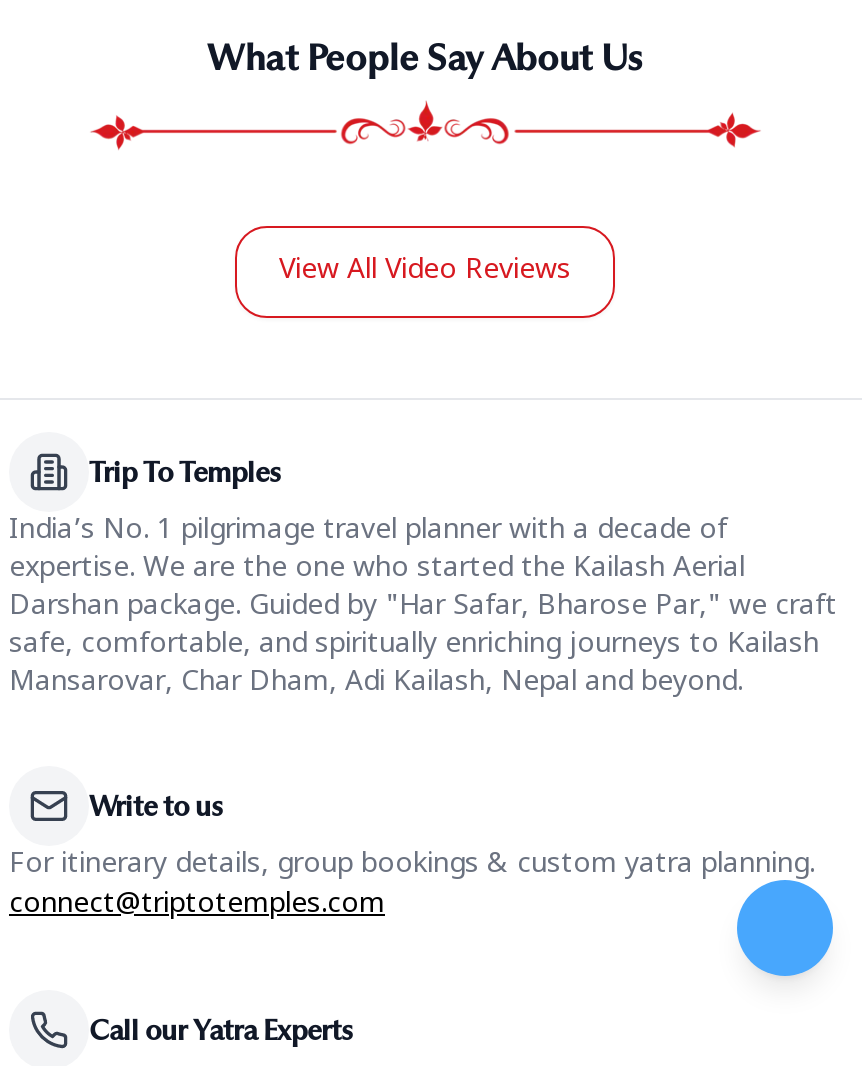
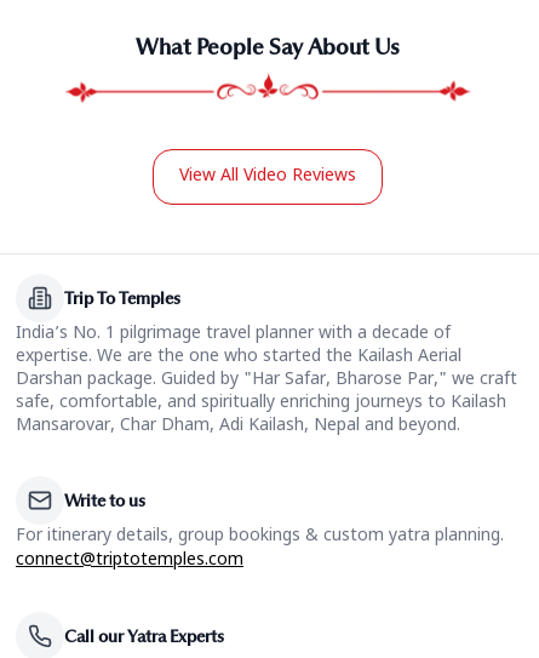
[735,890,835,980] [image] -> none

